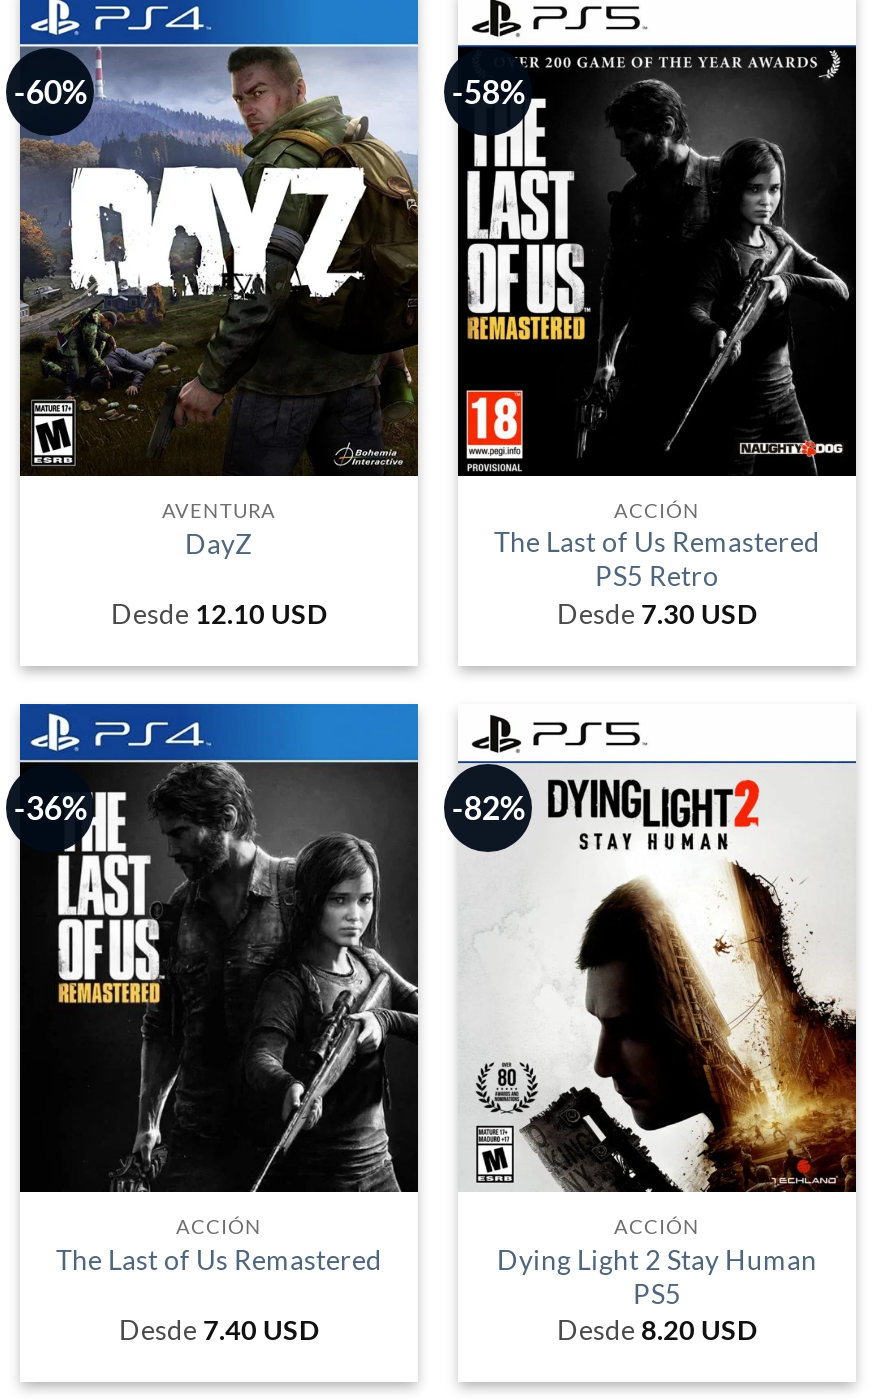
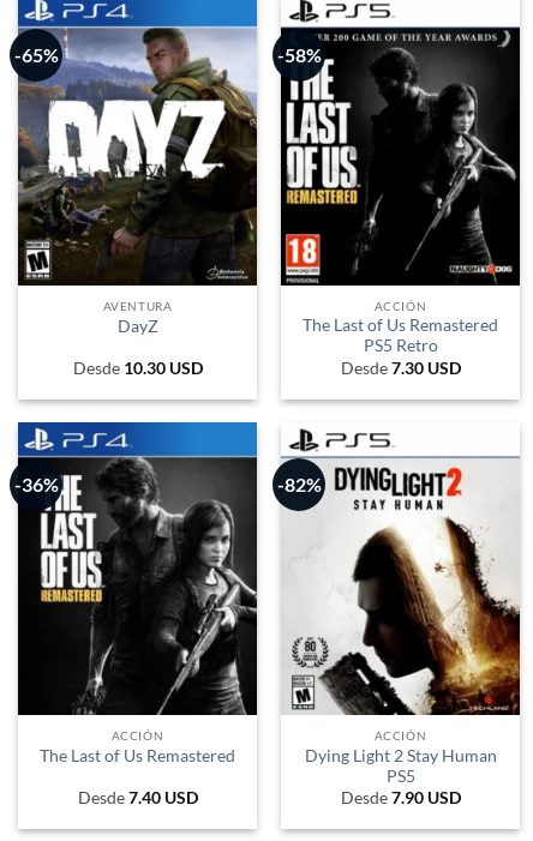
[14,72,88,110] -60% -> [14,43,59,66] -65%
[111,597,327,629] Desde 12.10 USD -> [73,358,202,378] Desde 10.30 USD
[557,1314,757,1346] Desde 8.20 USD -> [340,788,460,808] Desde 7.90 USD

